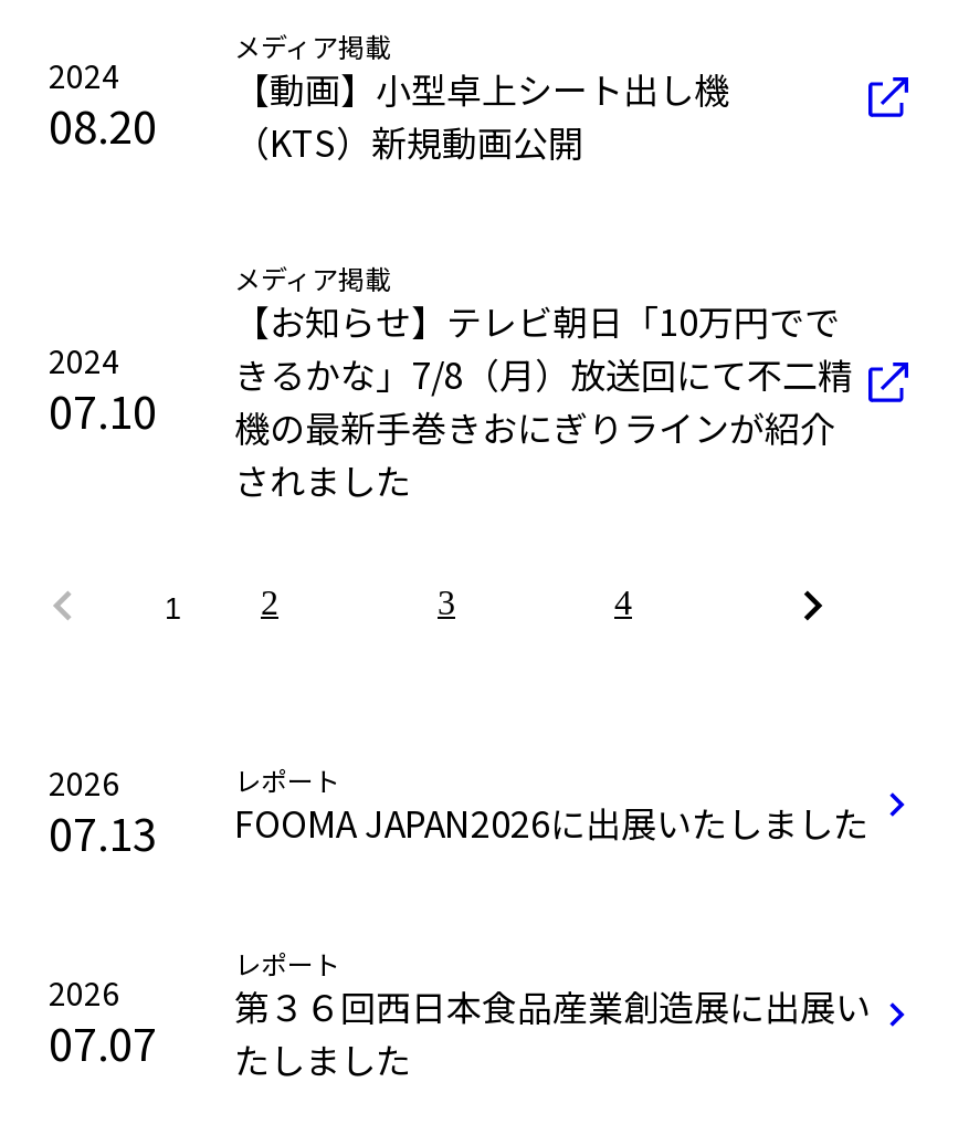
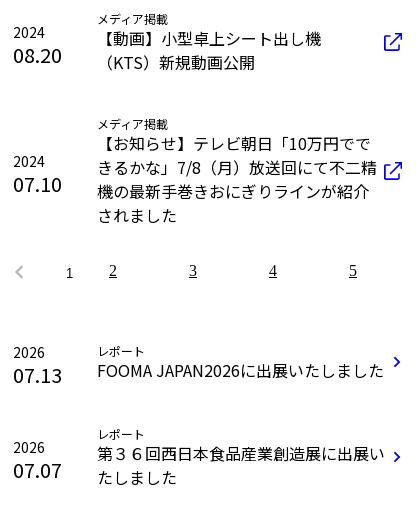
none -> [349,262,357,279] 5

